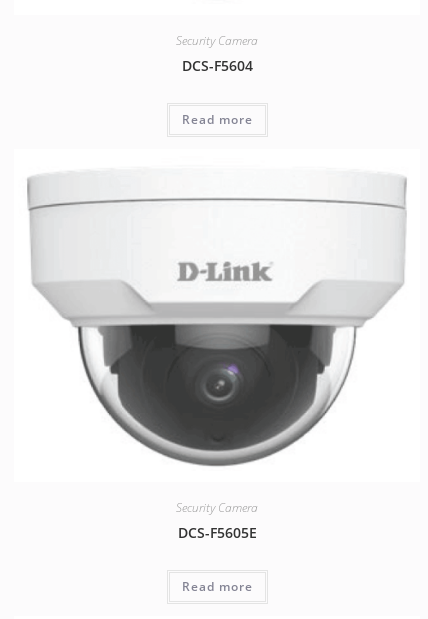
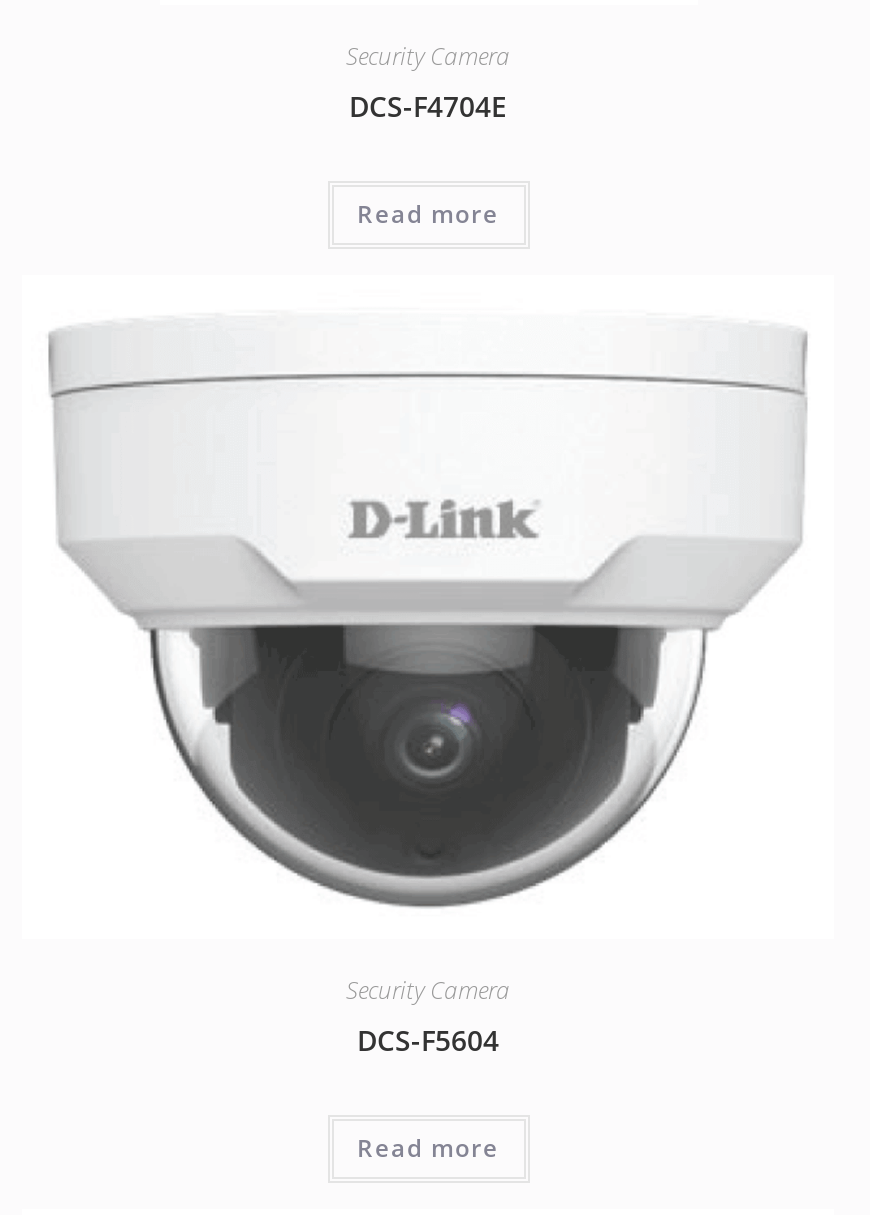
[181,55,252,74] DCS-F5604 -> [349,87,507,125] DCS-F4704E
[177,522,256,541] DCS-F5605E -> [357,1021,499,1059] DCS-F5604

